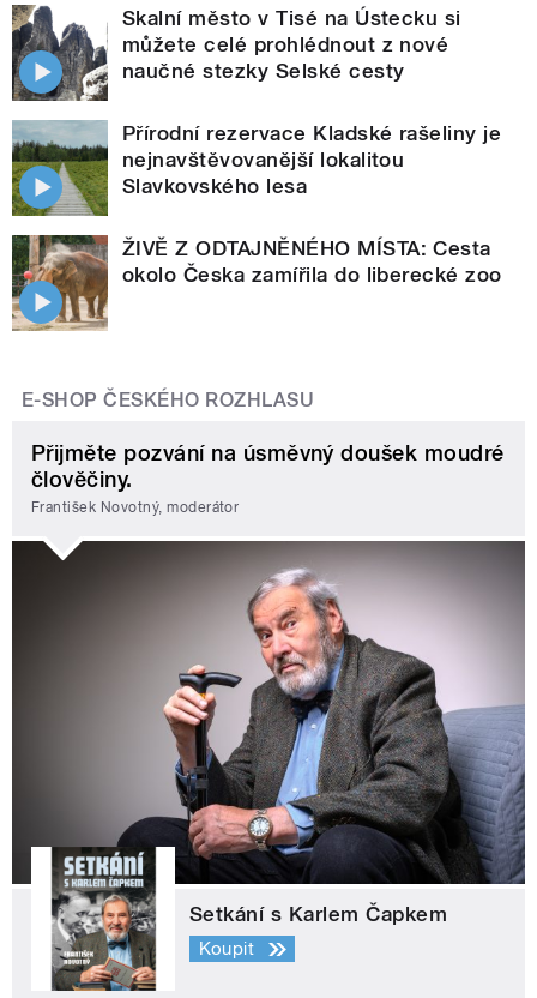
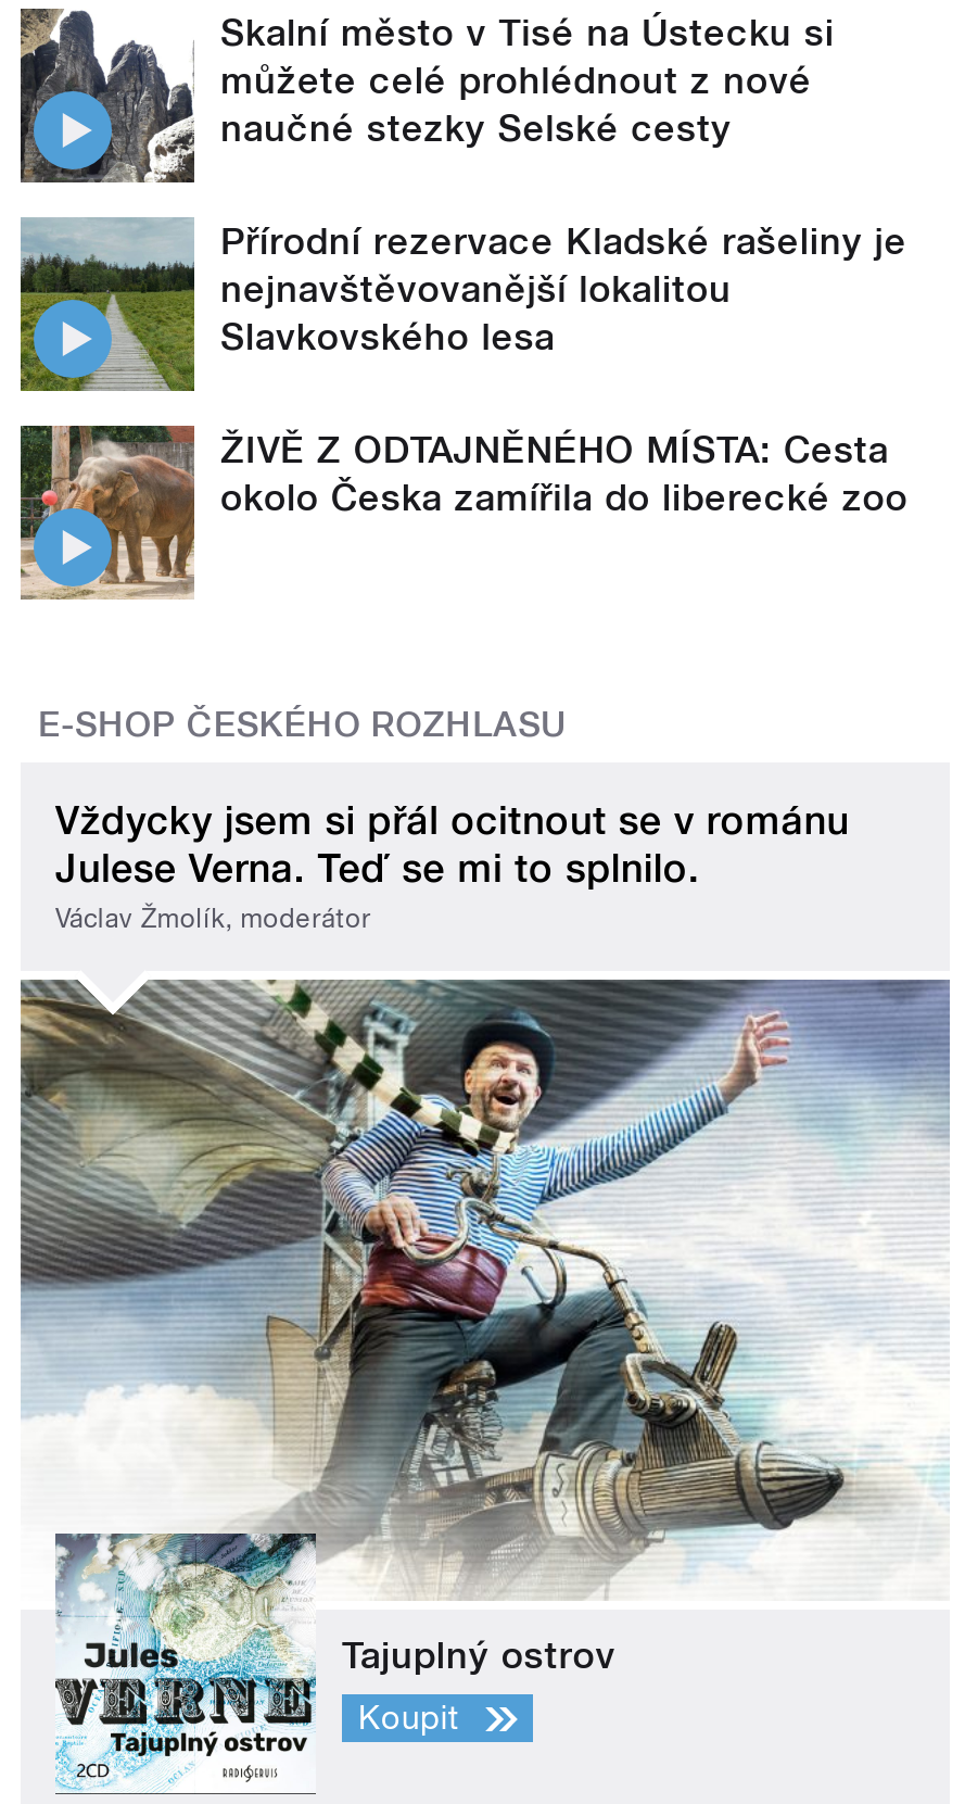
[31,440,504,516] Přijměte pozvání na úsměvný doušek moudré | člověčiny. | František Novotný, moderátor -> [55,796,849,934] Vždycky jsem si přál ocitnout se v románu | Julese Verna. Teď se mi to splnilo. | Václav Žmolík, moderátor
[11,540,526,992] [image] | Setkání s Karlem Čapkem -> [18,977,952,1794] [image] | Tajuplný ostrov

